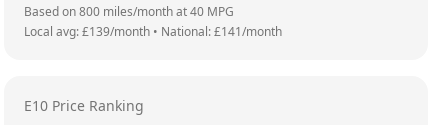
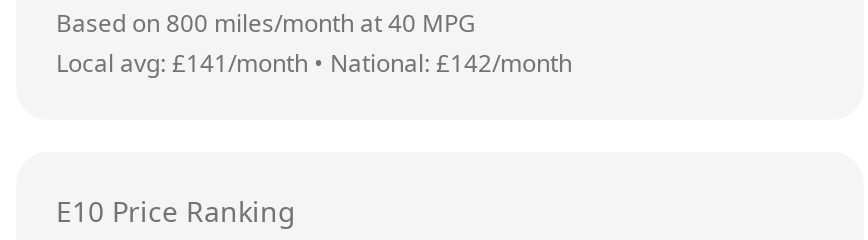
[24,23,282,40] Local avg: £139/month • National: £141/month -> [56,46,572,80] Local avg: £141/month • National: £142/month

